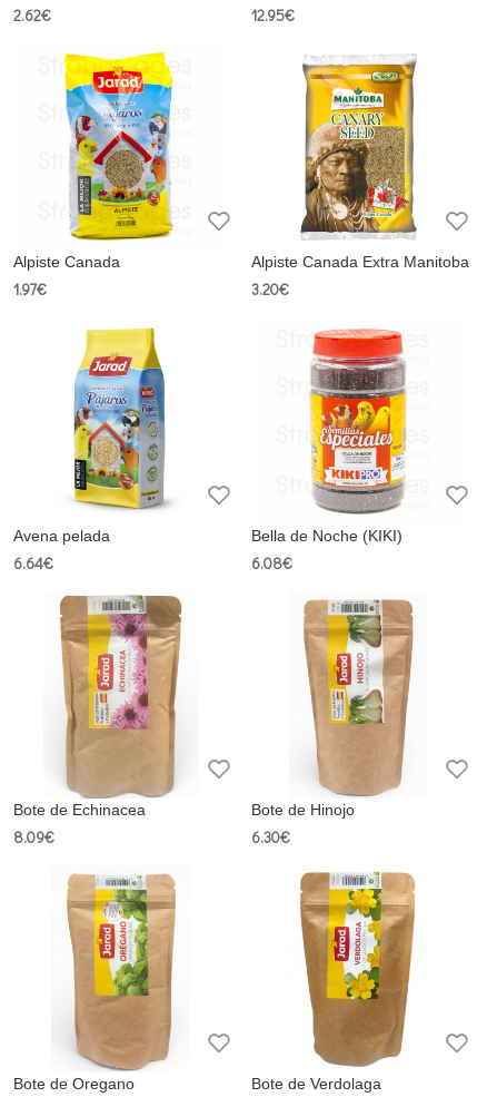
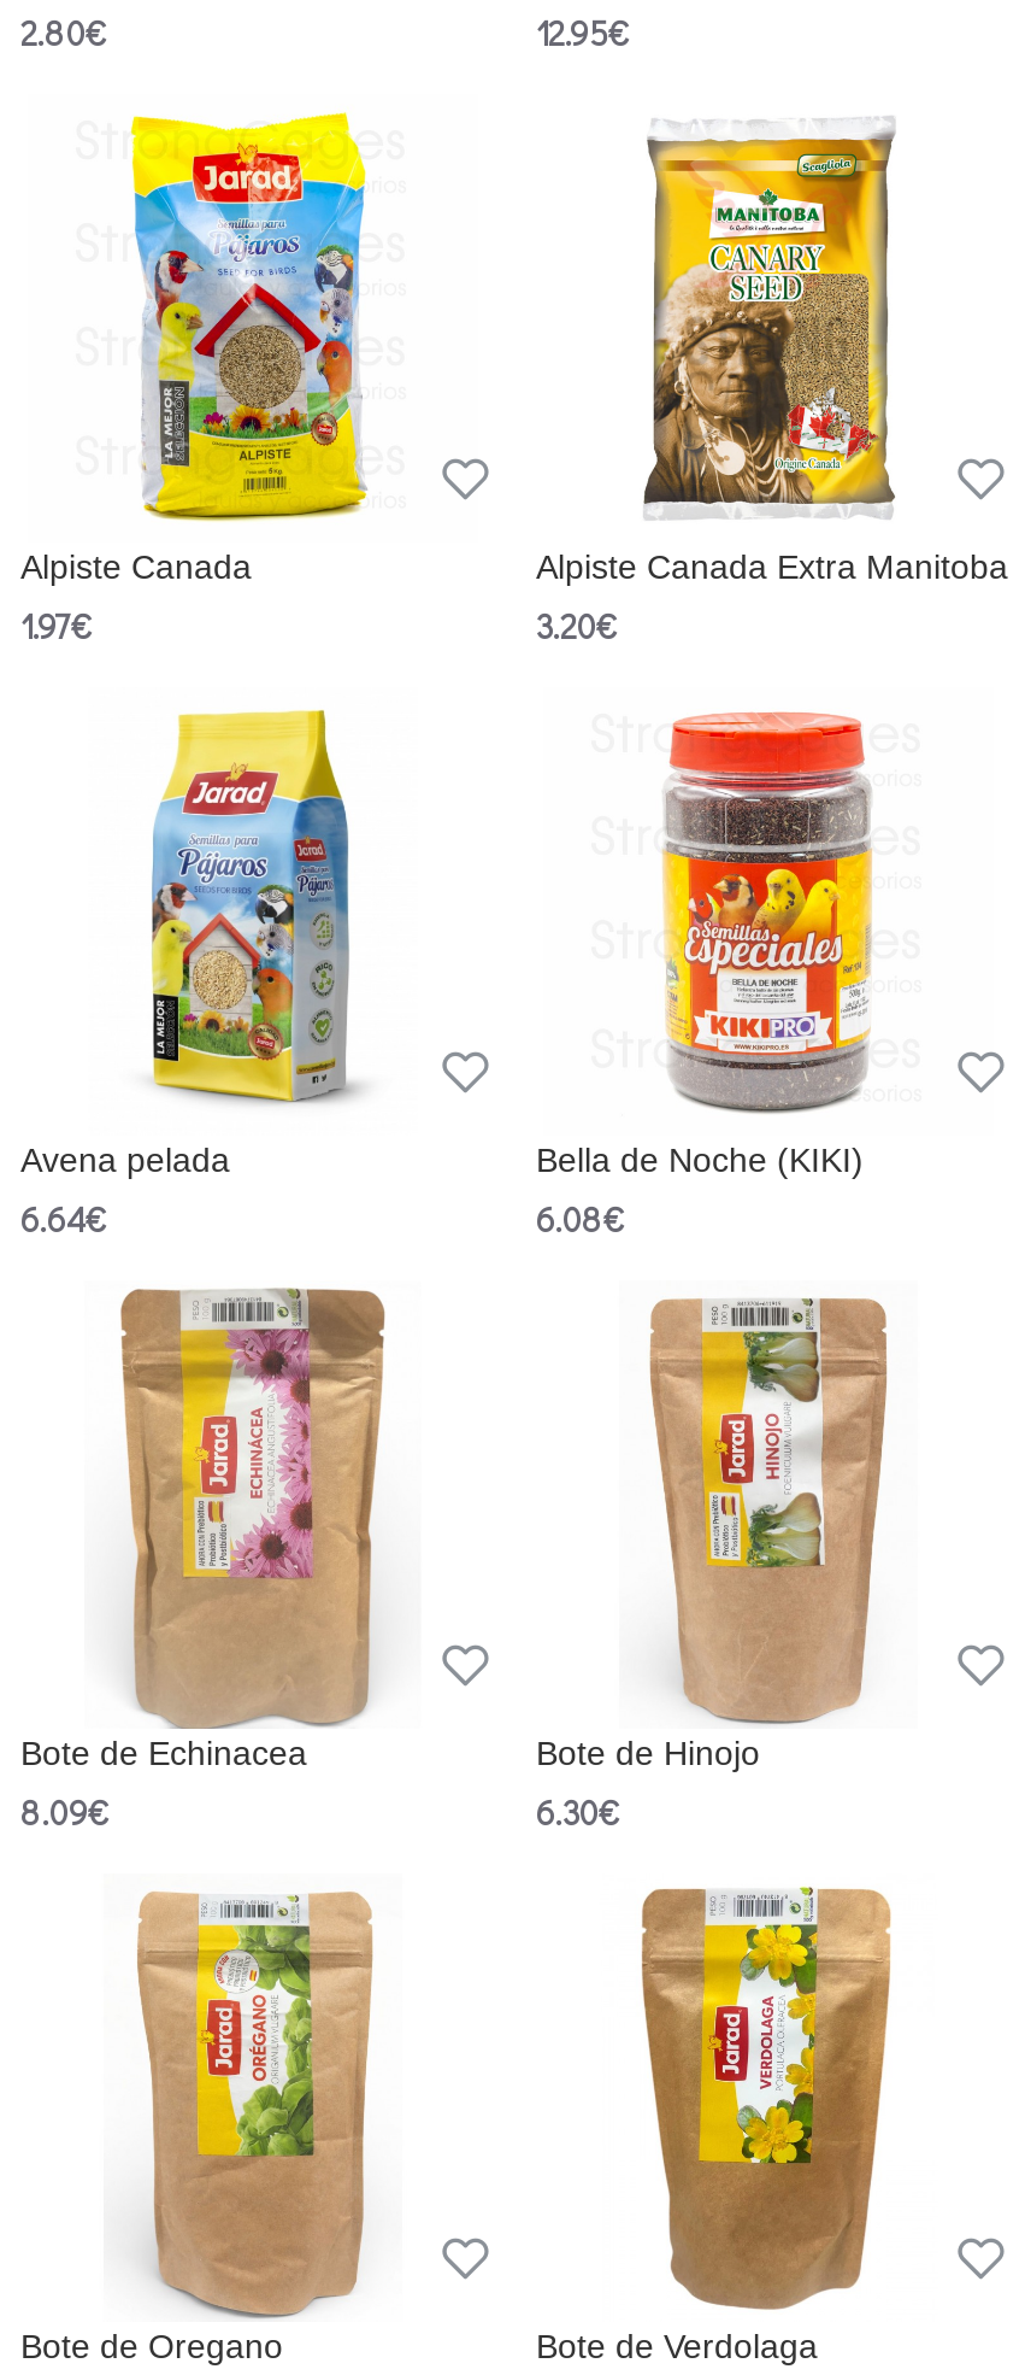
[13,5,51,26] 2.62€ -> [20,11,107,56] 2.80€

